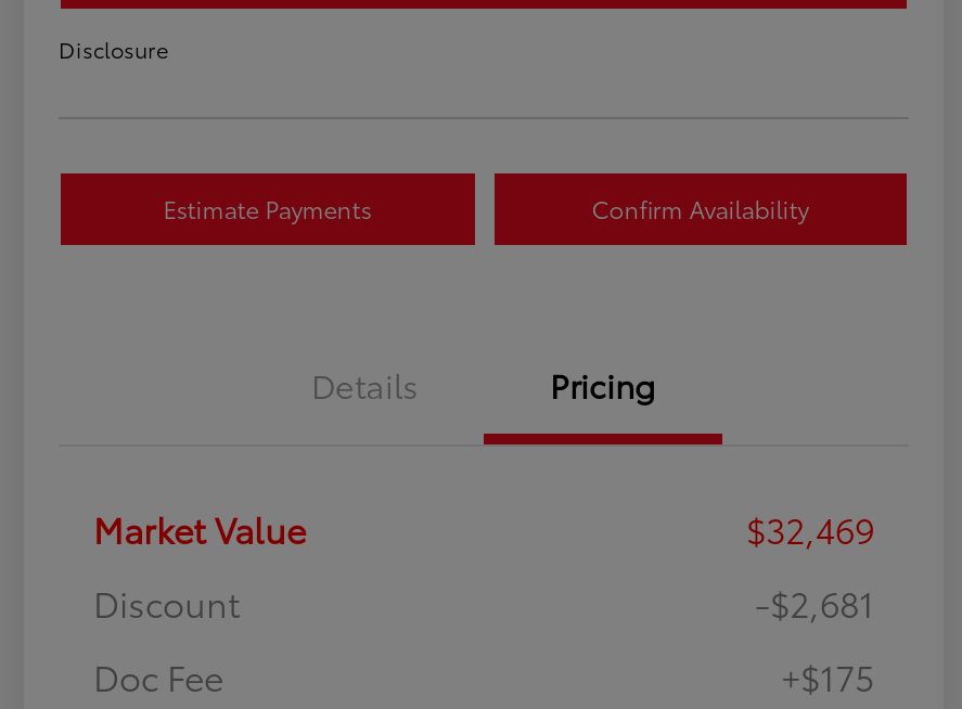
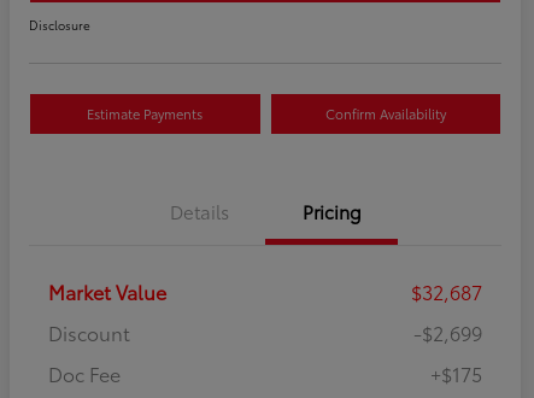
[746,503,874,552] $32,469 -> [411,277,482,305] $32,687
[755,576,874,626] -$2,681 -> [413,318,482,346] -$2,699

